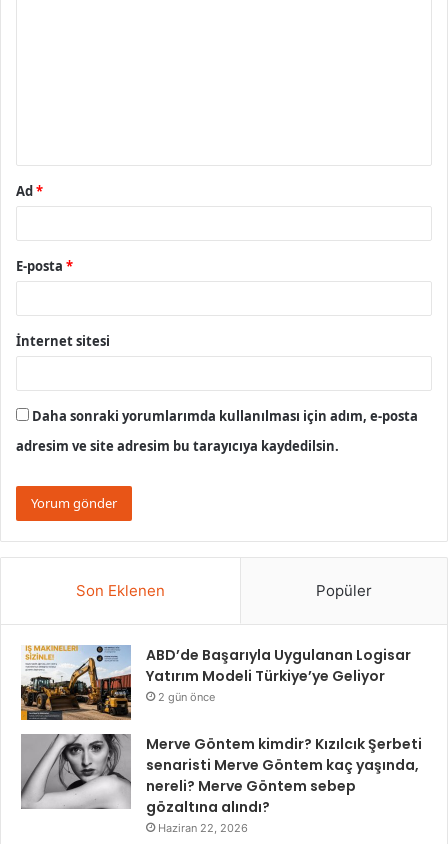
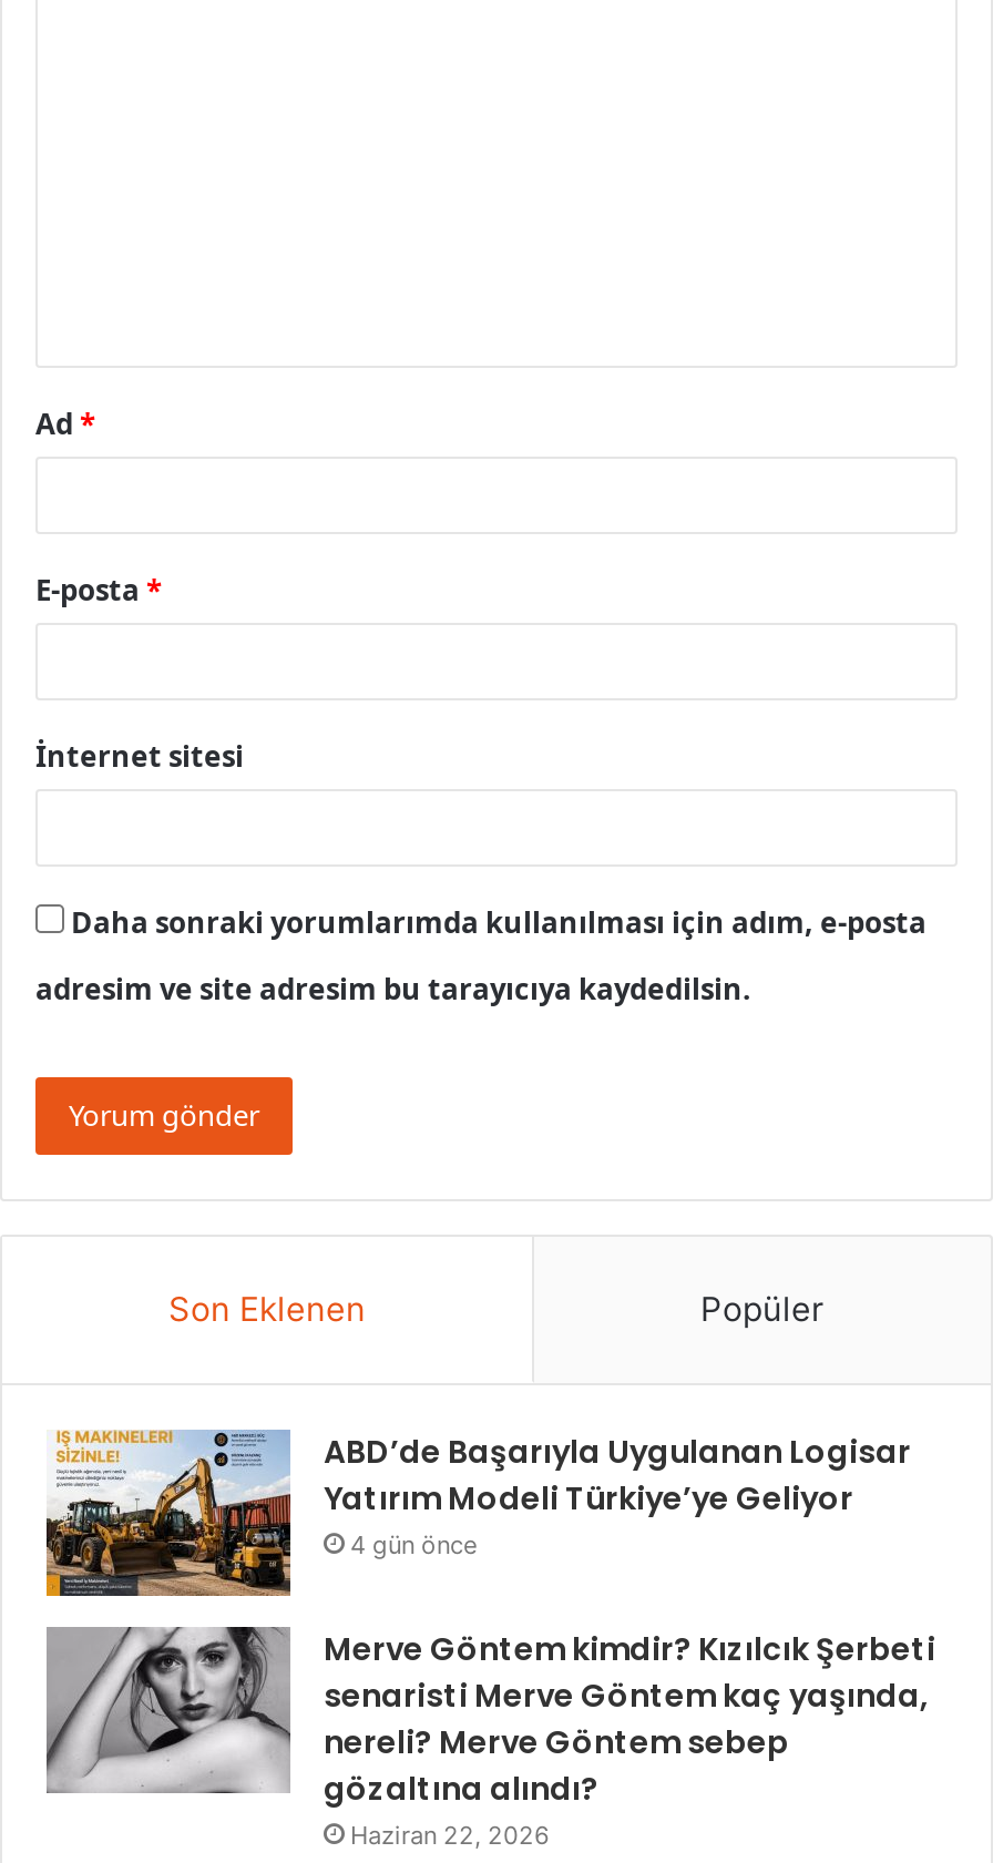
[158,690,215,704] 2 gün önce -> [350,1530,477,1561] 4 gün önce

